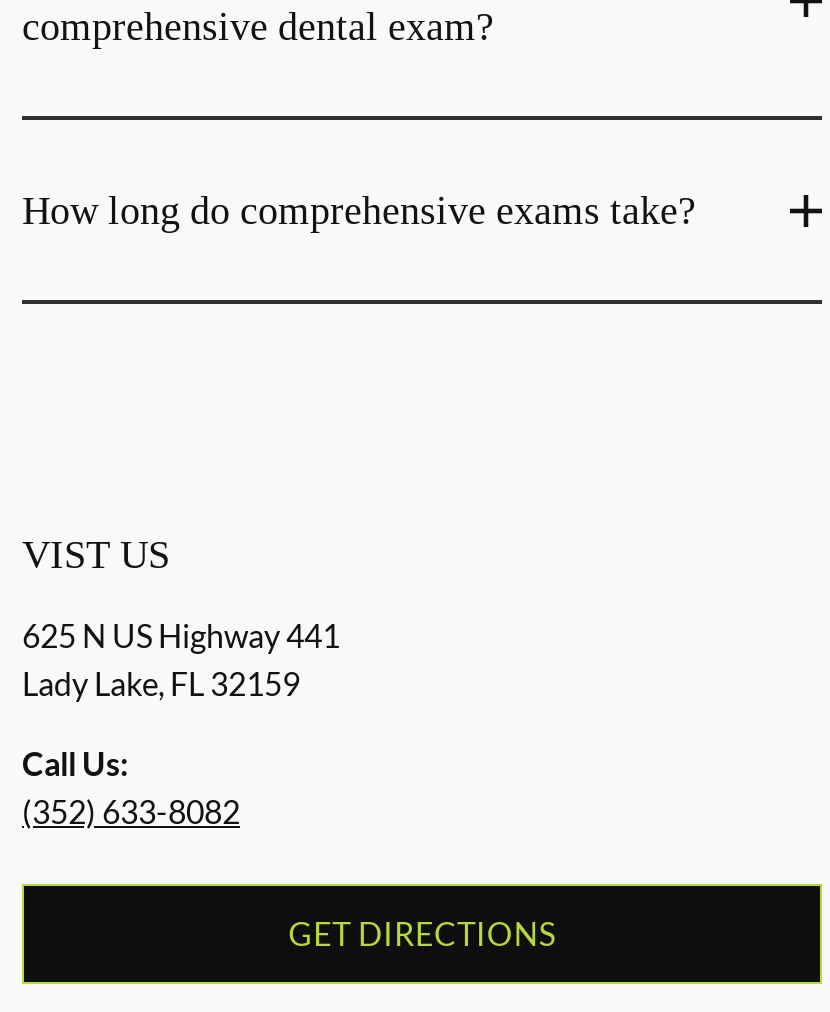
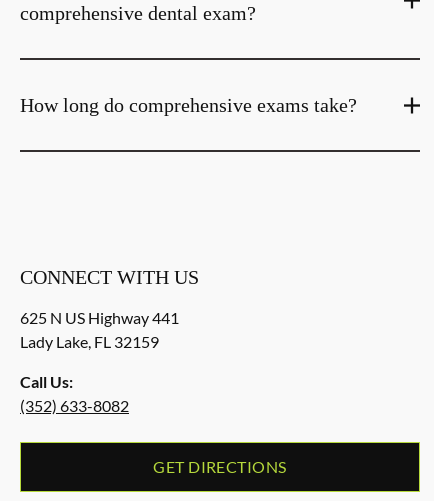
[22,532,170,576] VIST US -> [20,266,199,288] CONNECT WITH US

